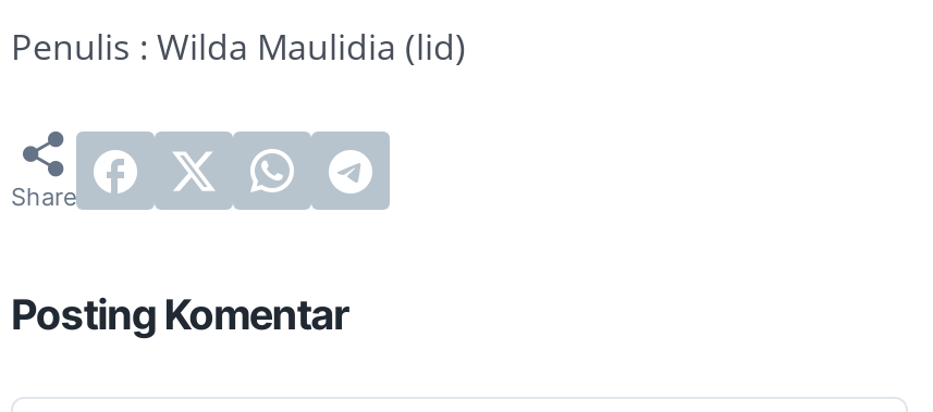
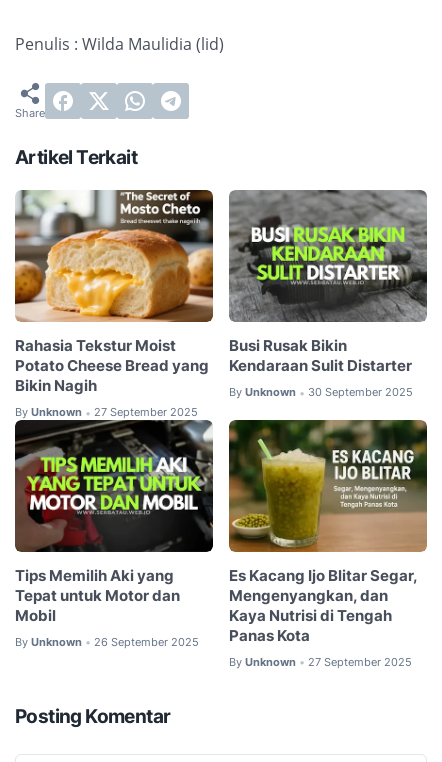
none -> [14,189,214,420] [image] | Rahasia Tekstur Moist | Potato Cheese Bread yang | Bikin Nagih | By Unknown • 27 September 2025
none -> [14,427,214,649] [image] | Tips Memilih Aki yang | Tepat untuk Motor dan | Mobil | By Unknown • 26 September 2025
none -> [15,146,137,169] Artikel Terkait
none -> [228,189,428,400] [image] | Busi Rusak Bikin | Kendaraan Sulit Distarter | By Unknown • 30 September 2025
none -> [228,419,428,669] [image] | Es Kacang Ijo Blitar Segar, | Mengenyangkan, dan | Kaya Nutrisi di Tengah | Panas Kota | By Unknown • 27 September 2025

